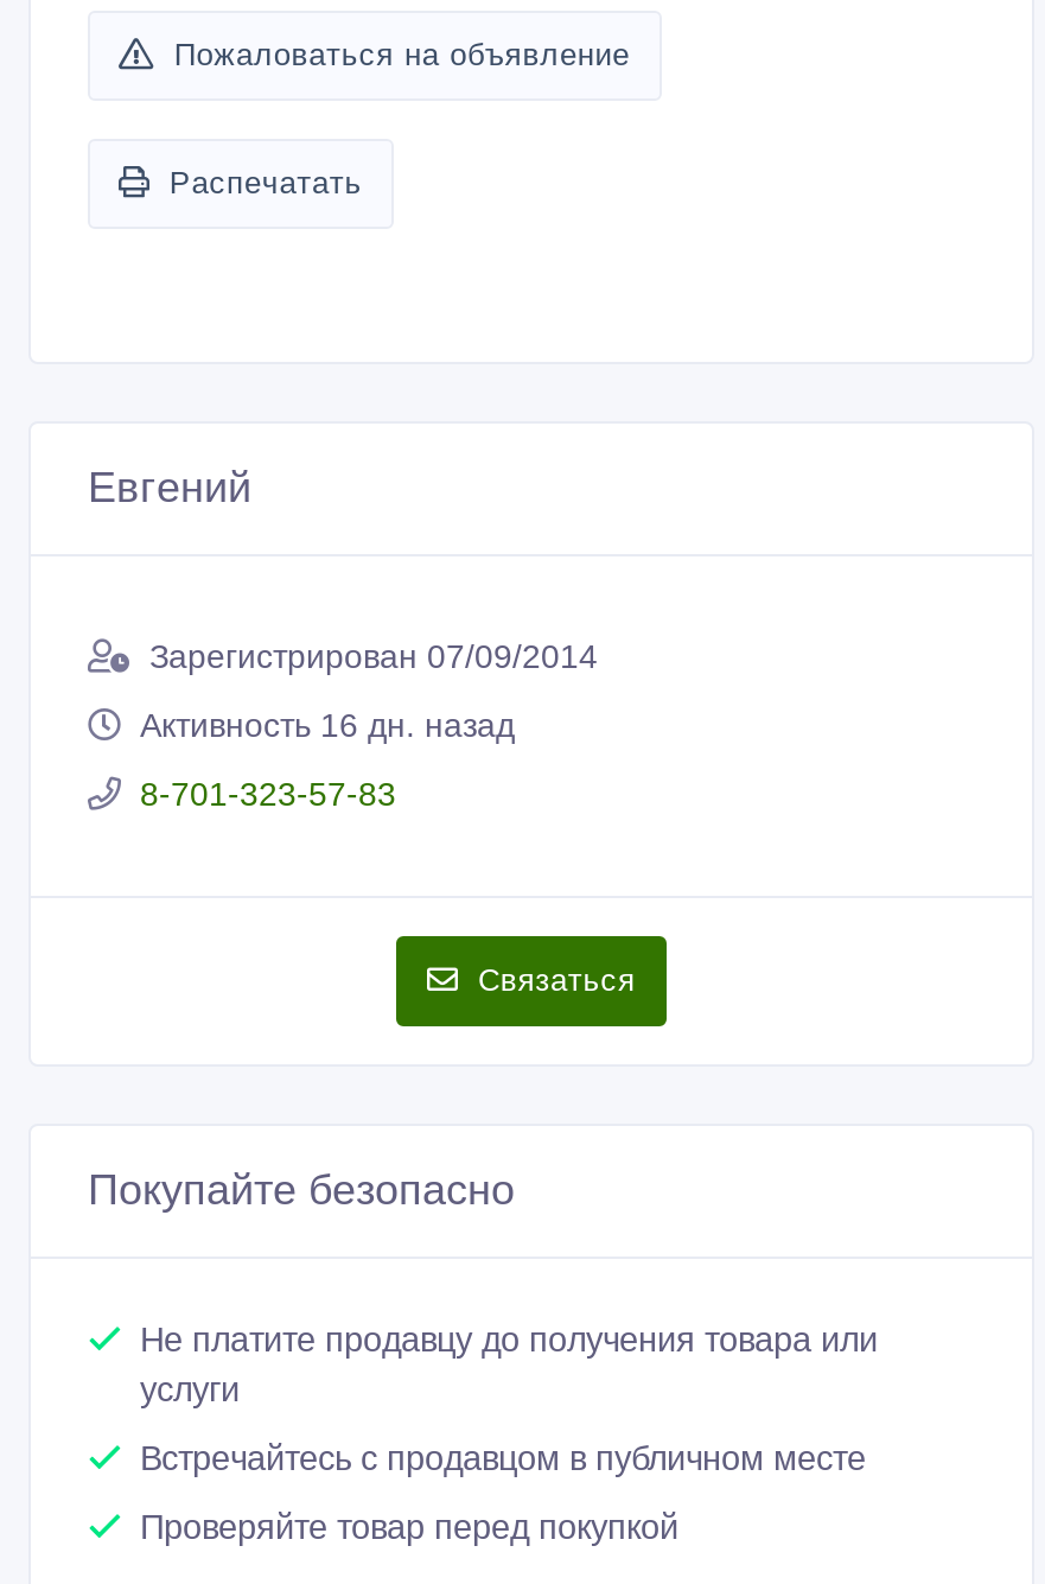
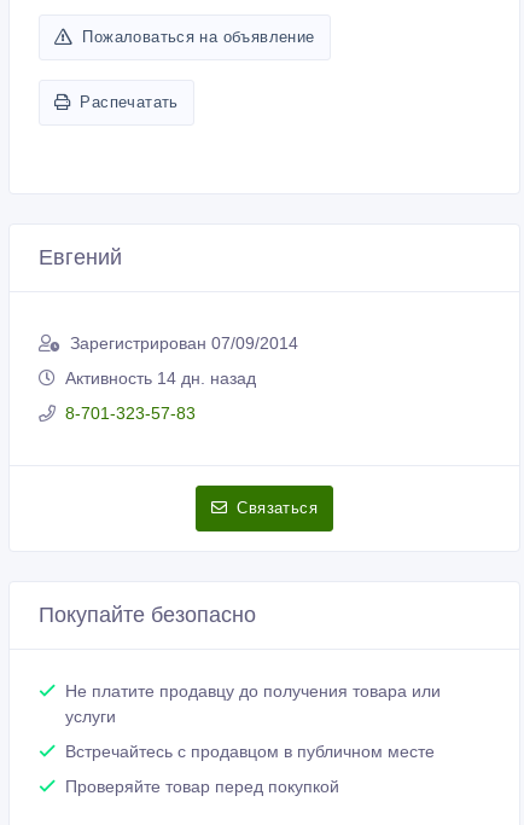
[140,706,515,744] Активность 16 дн. назад -> [65,368,256,388] Активность 14 дн. назад

